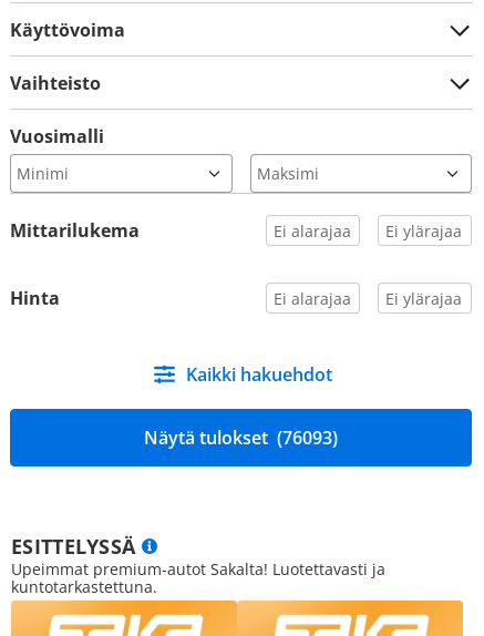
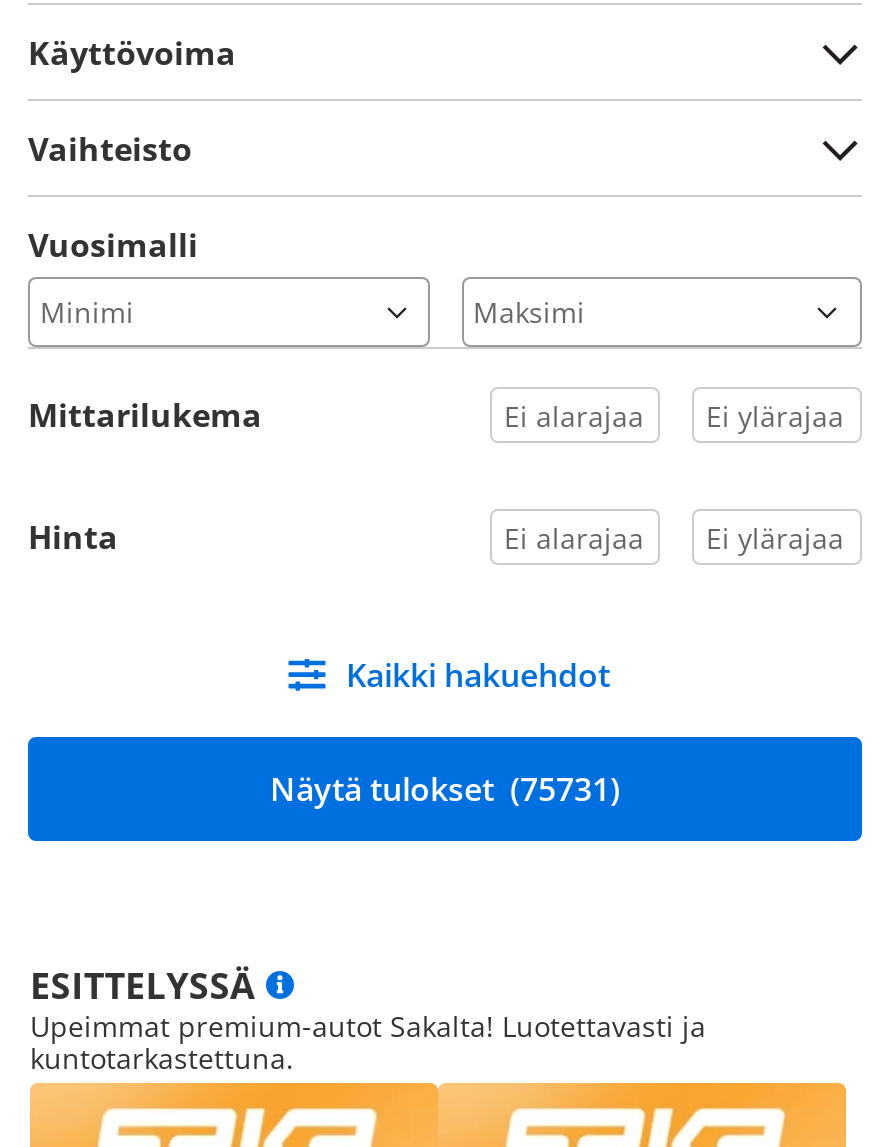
[144,425,338,450] Näytä tulokset (76093) -> [270,767,620,811] Näytä tulokset (75731)

